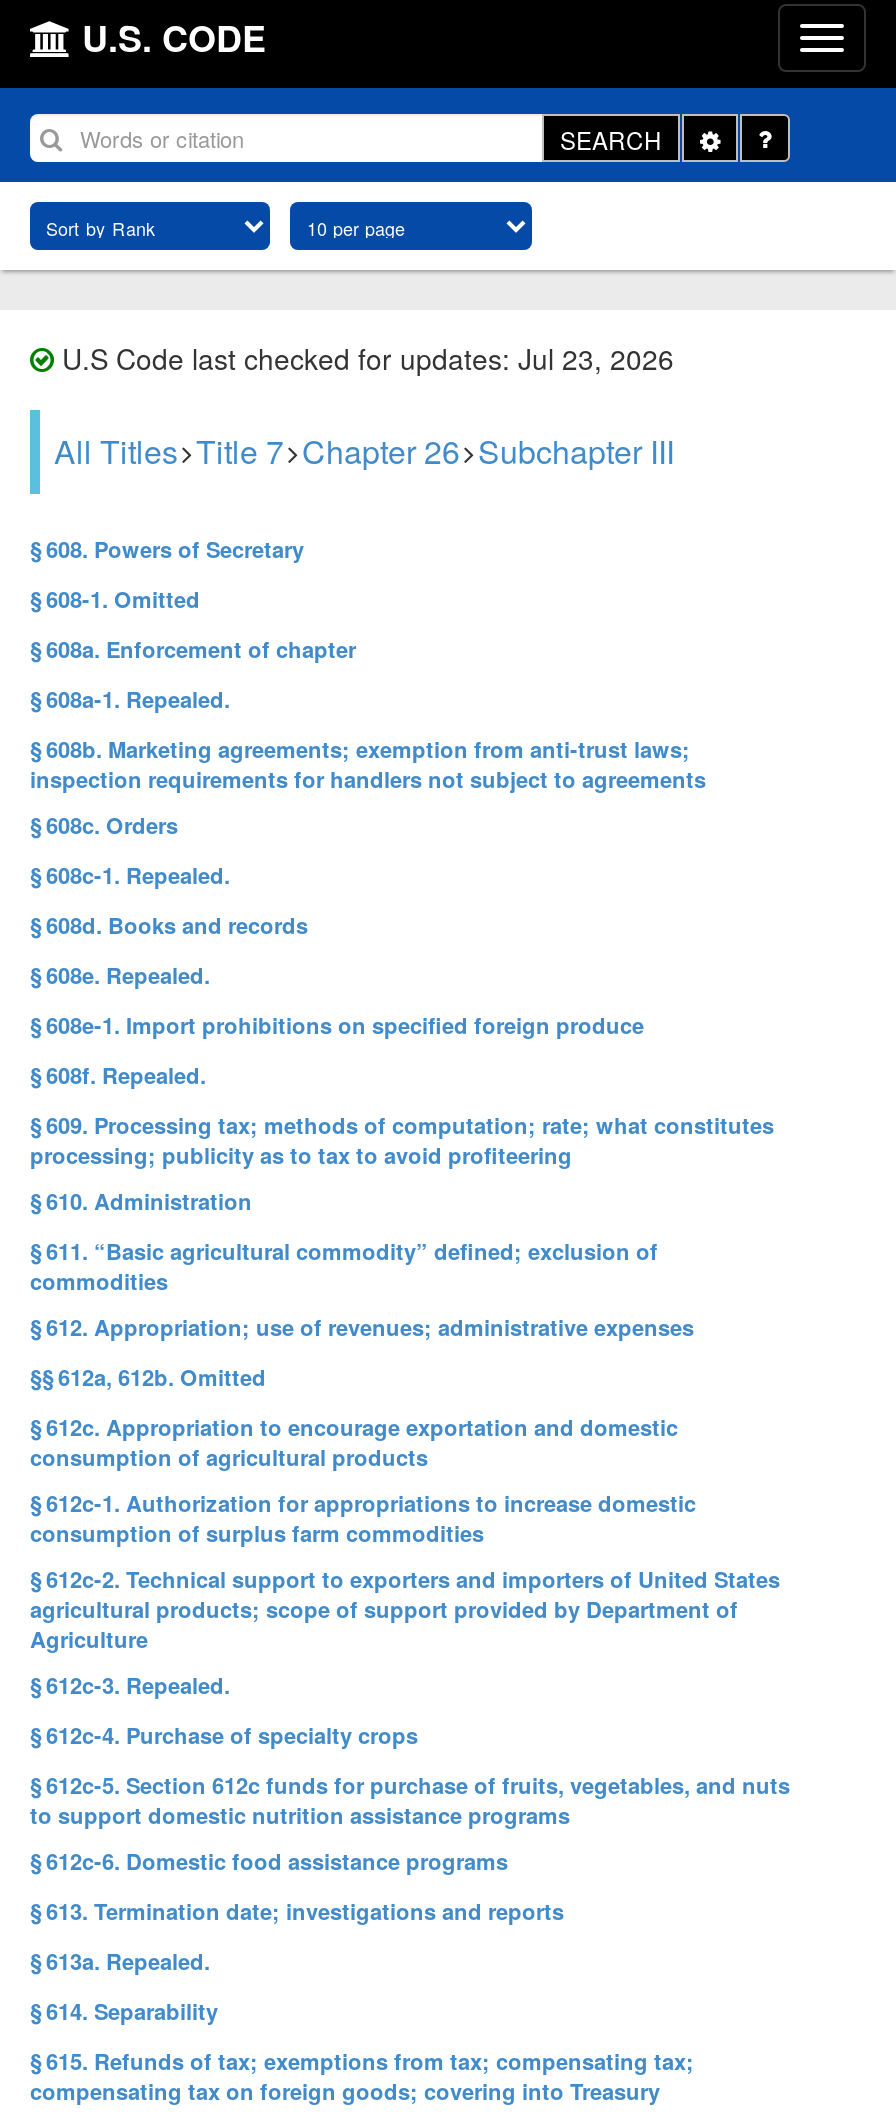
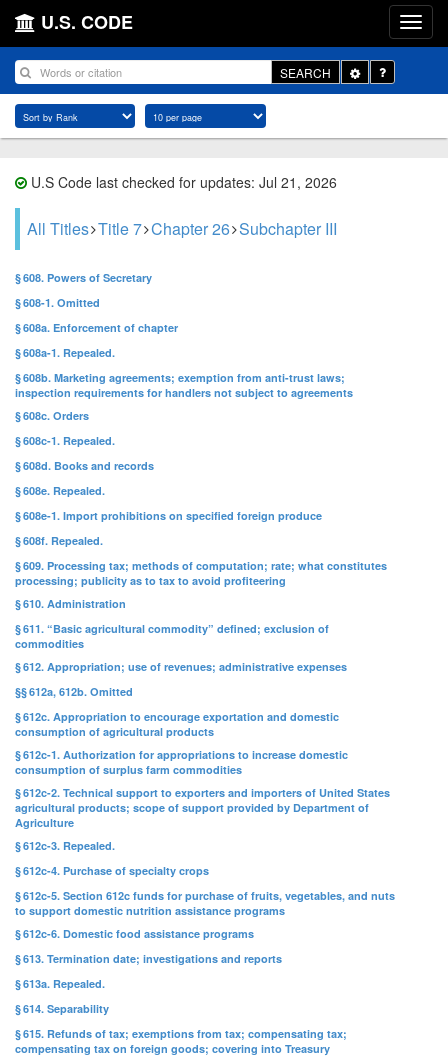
[54,338,674,378] U.S Code last checked for updates: Jul 23, 2026 -> [27,172,337,192] U.S Code last checked for updates: Jul 21, 2026

